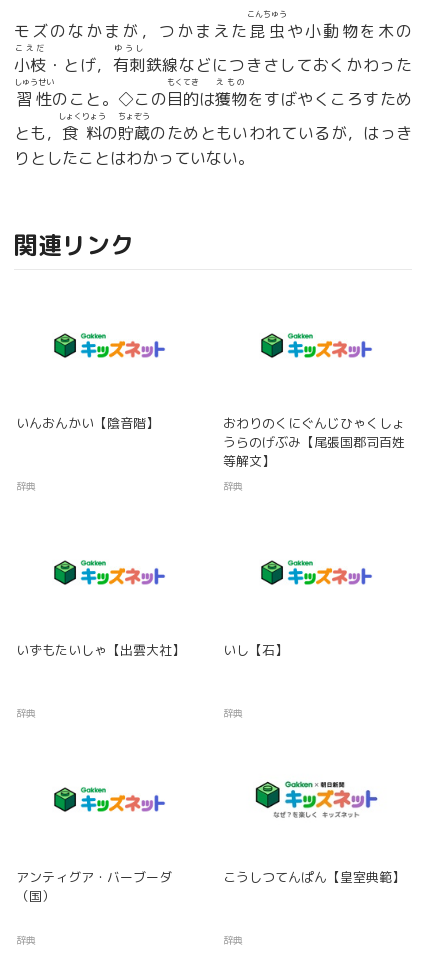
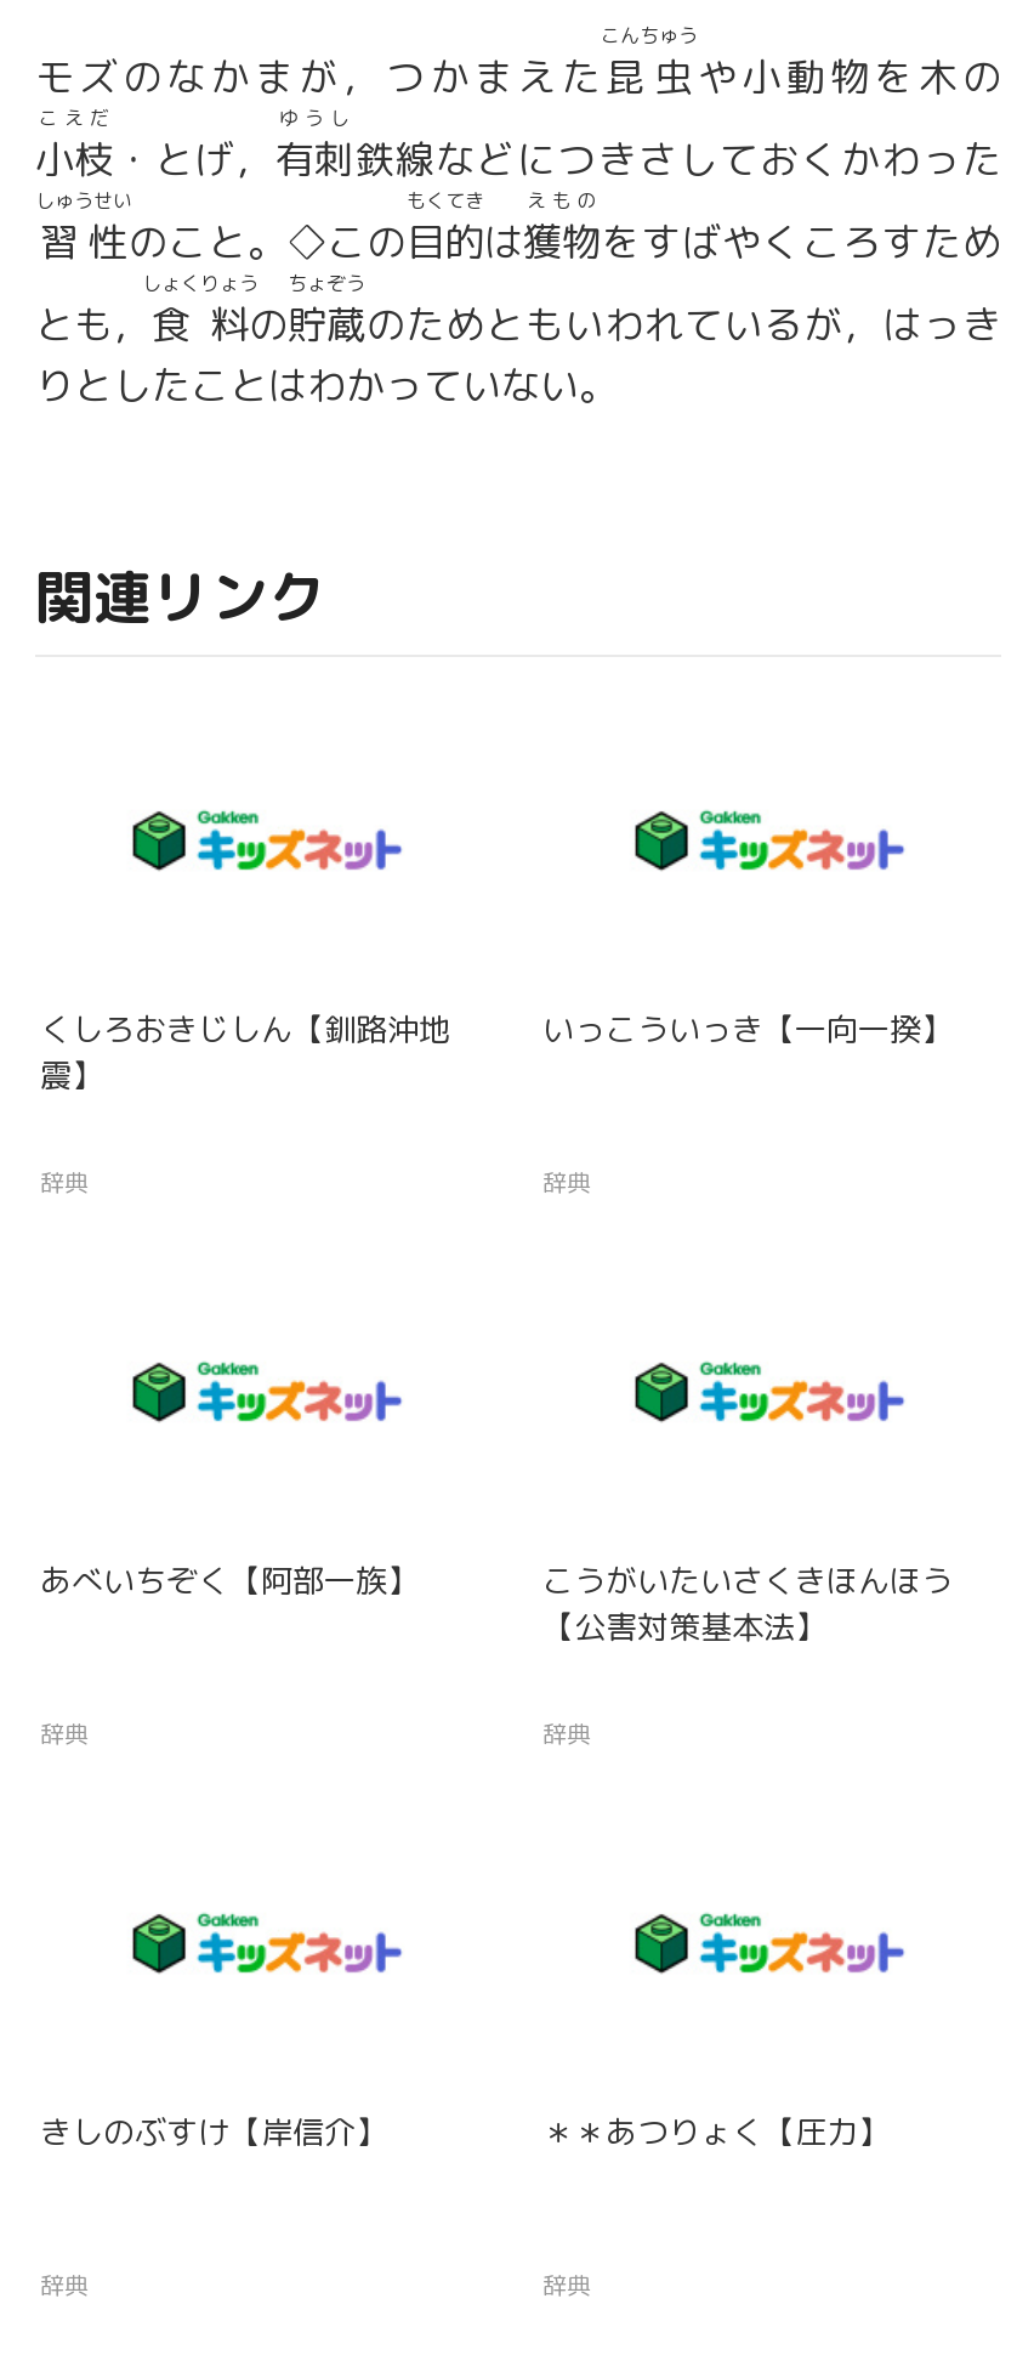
[16,414,159,432] いんおんかい【陰音階】 -> [40,1008,450,1098] くしろおきじしん【釧路沖地 | 震】
[223,414,405,470] おわりのくにぐんじひゃくしょ | うらのげぶみ【尾張国郡司百姓 | 等解文】 -> [542,1008,953,1052] いっこういっき【一向一揆】
[16,641,185,659] いずもたいしゃ【出雲大社】 -> [40,1559,419,1603] あべいちぞく【阿部一族】
[223,641,288,659] いし【石】 -> [542,1559,953,1649] こうがいたいさくきほんほう | 【公害対策基本法】
[254,780,378,819] [image] -> [620,1898,916,1986] [image]
[16,868,172,905] アンティグア・バーブーダ | （国） -> [40,2110,387,2154] きしのぶすけ【岸信介】
[223,868,405,886] こうしつてんぱん【皇室典範】 -> [542,2110,890,2154] ＊＊あつりょく【圧力】

